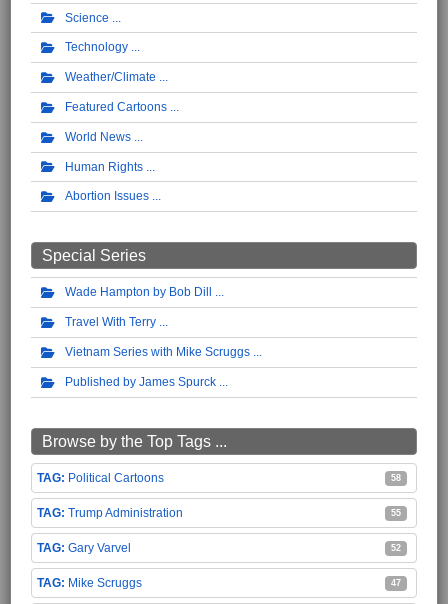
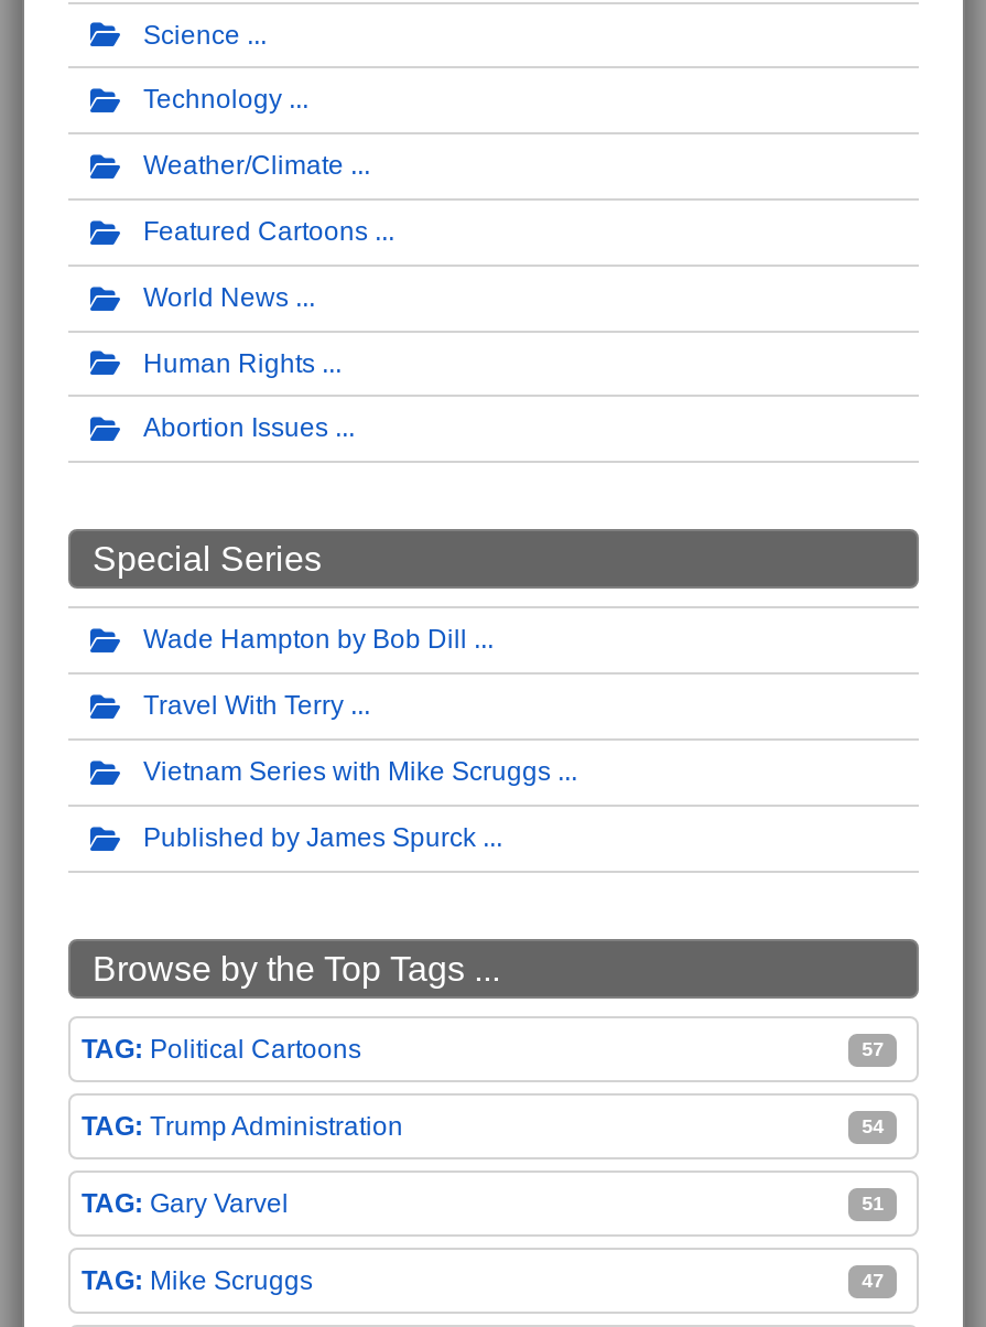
[391,473,401,483] 58 -> [862,1038,884,1060] 57
[391,508,401,518] 55 -> [862,1115,884,1137] 54
[391,543,401,553] 52 -> [862,1192,884,1214] 51

